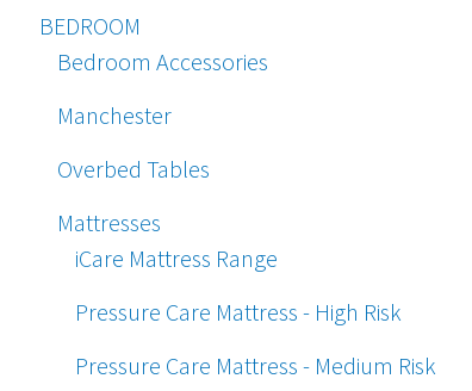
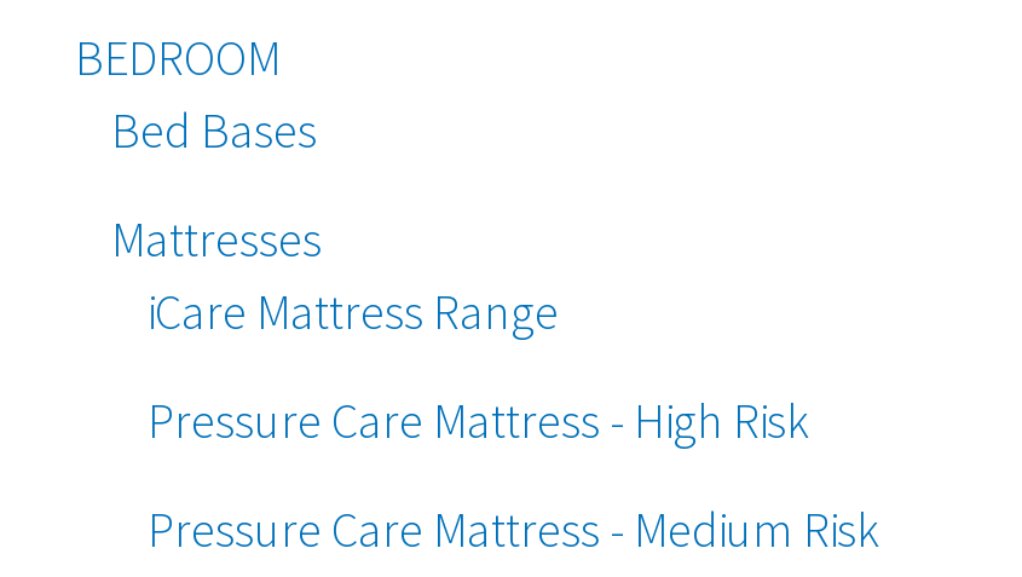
[57,47,268,184] Bedroom Accessories | Manchester | Overbed Tables -> [111,101,317,161] Bed Bases

